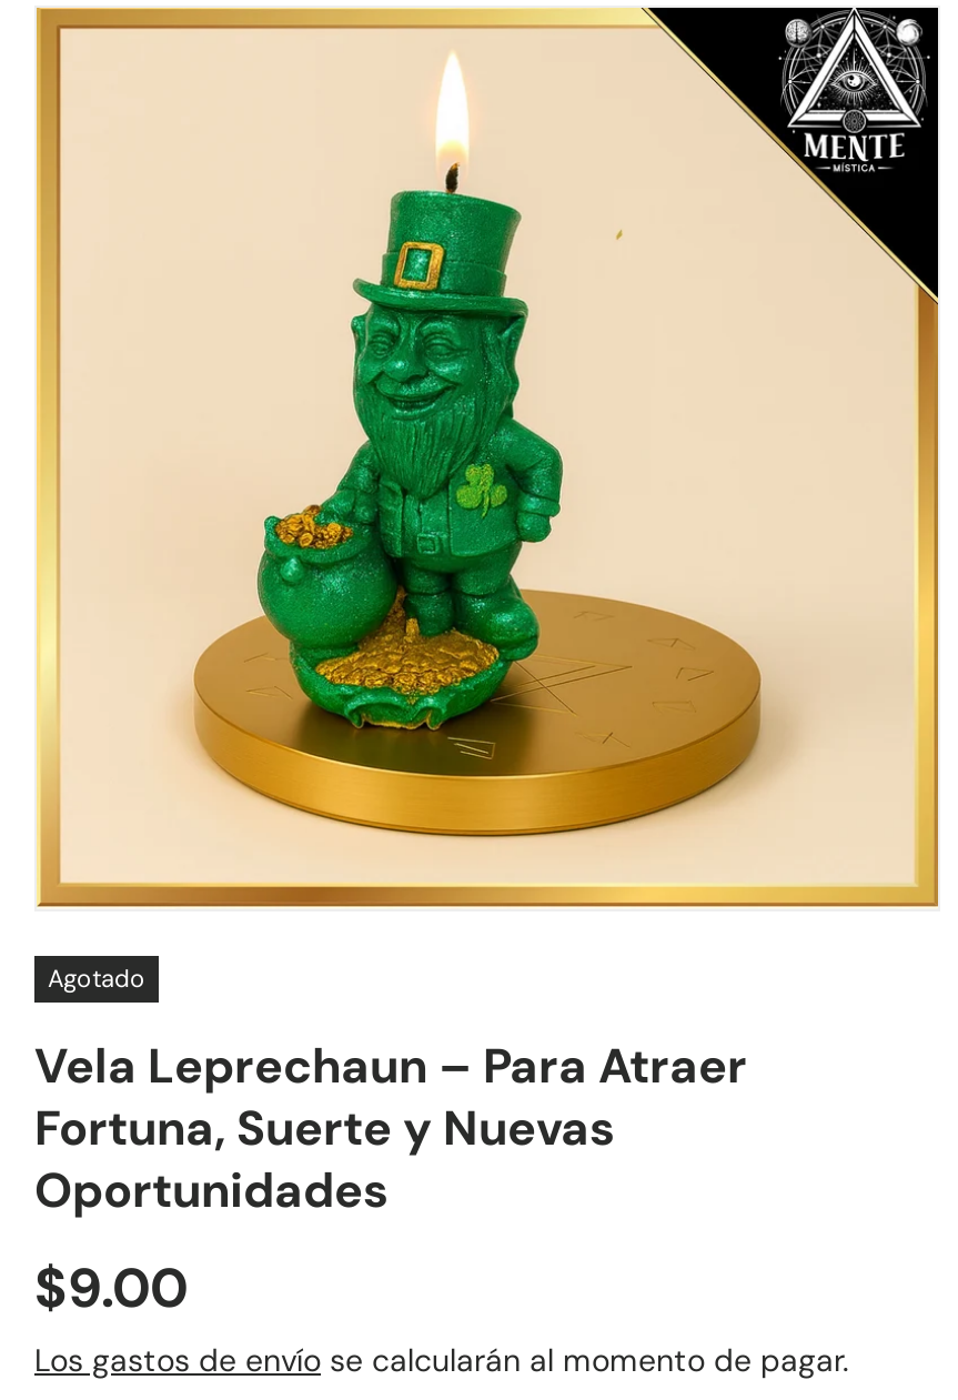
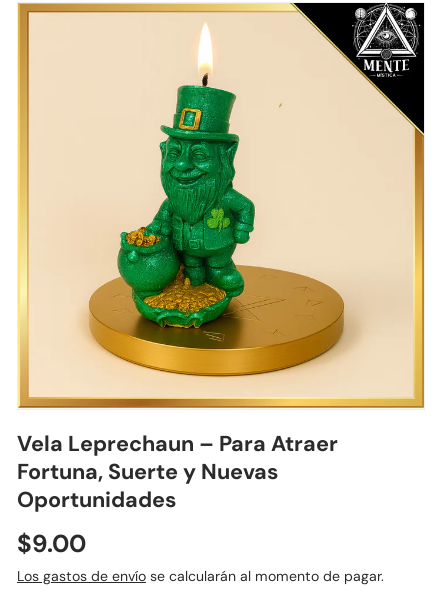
[48,963,145,994] Agotado -> none

